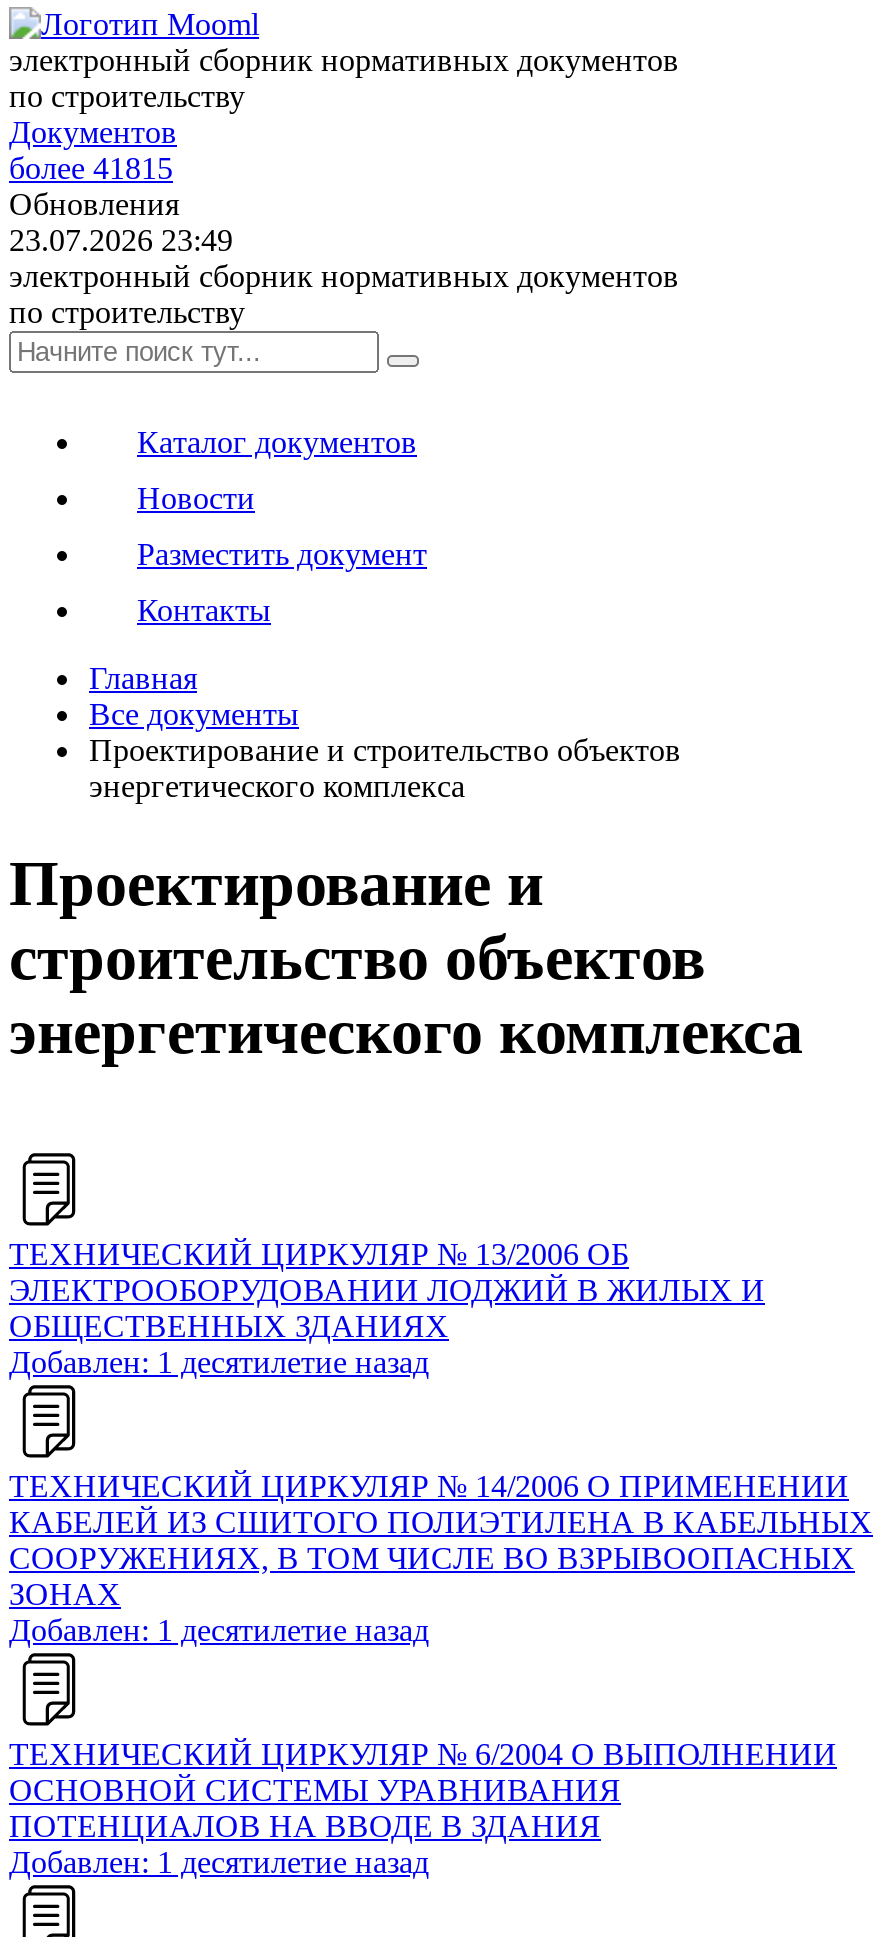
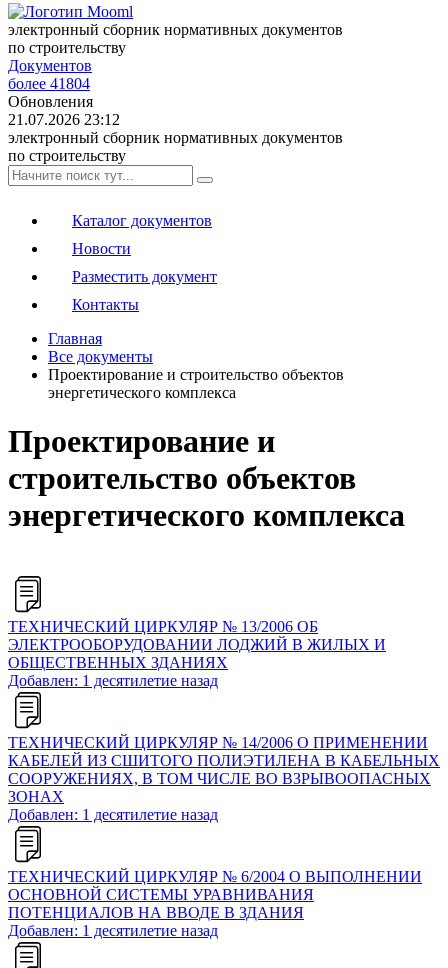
[9,151,173,185] более 41815 -> [8,75,90,92] более 41804
[9,223,233,257] 23.07.2026 23:49 -> [8,111,120,128] 21.07.2026 23:12

